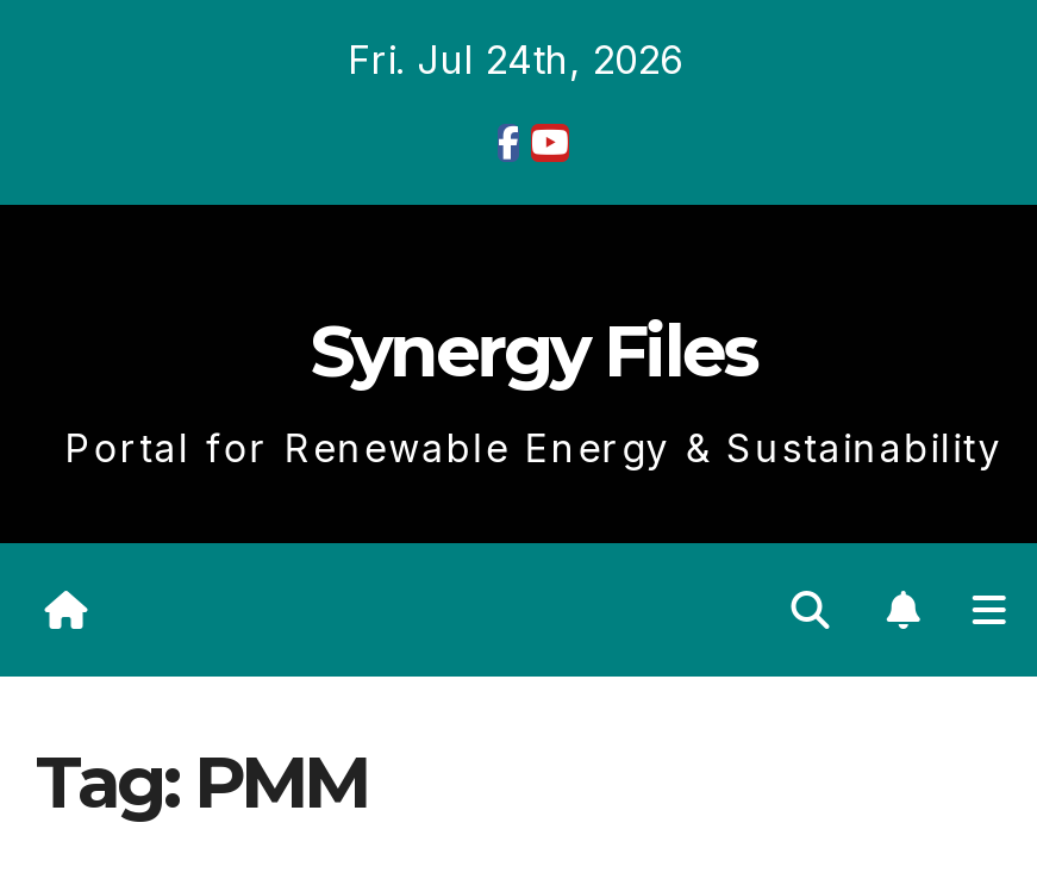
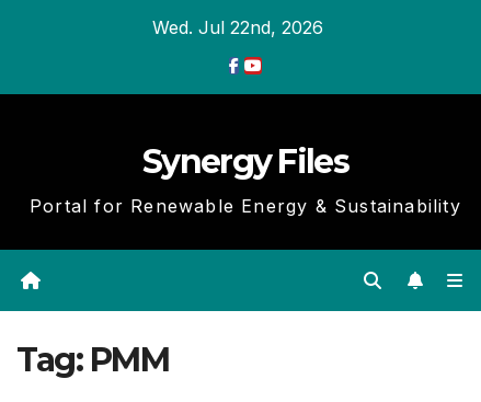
[348,36,683,83] Fri. Jul 24th, 2026 -> [152,16,323,38] Wed. Jul 22nd, 2026

